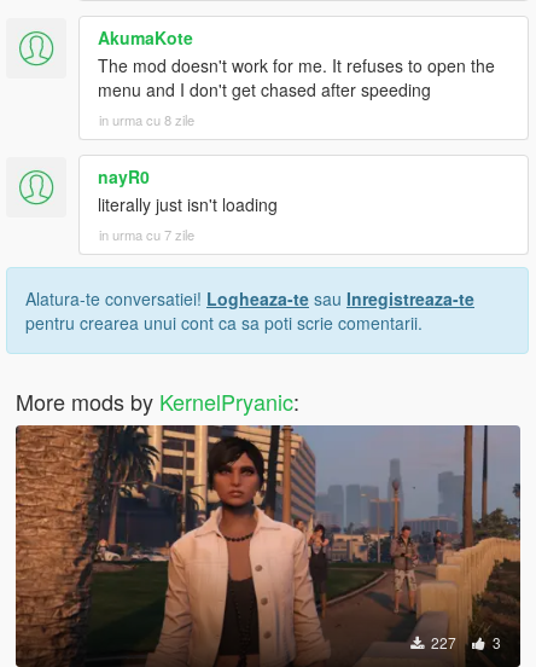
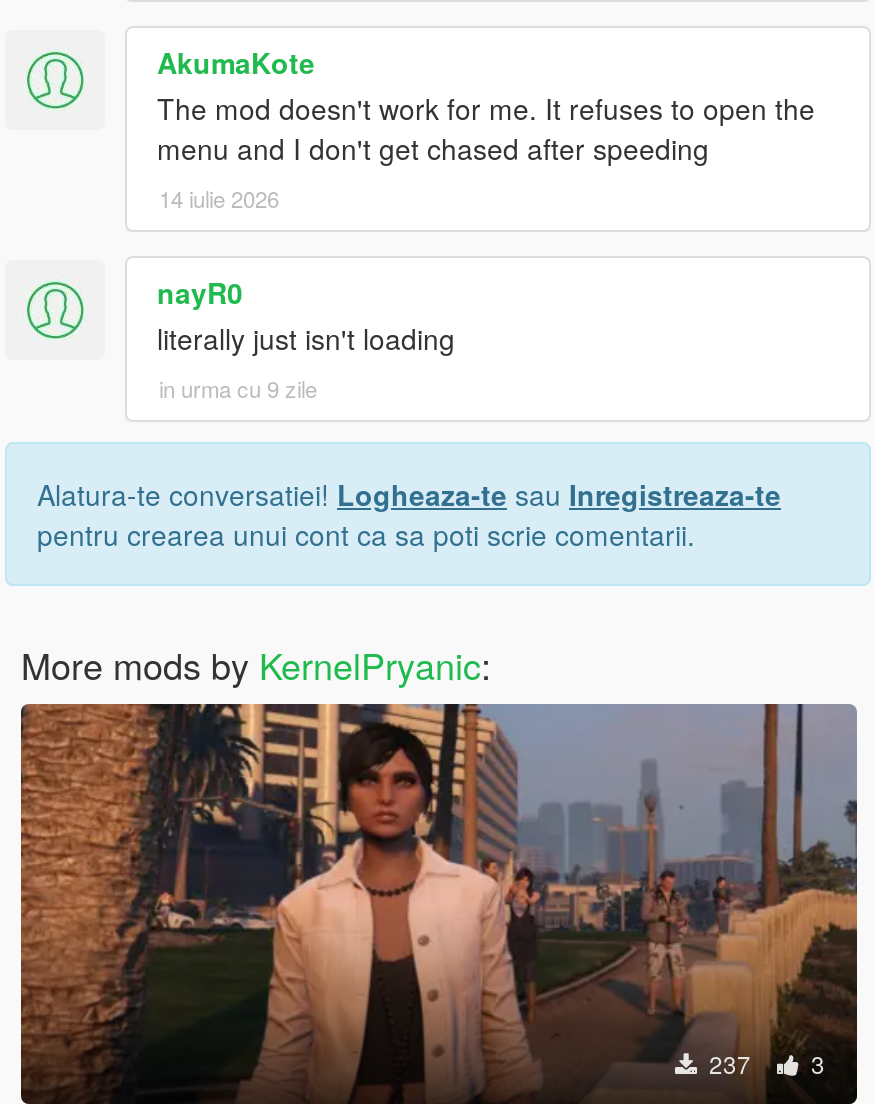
[99,110,194,129] in urma cu 8 zile -> [159,182,279,214] 14 iulie 2026
[99,225,194,244] in urma cu 7 zile -> [159,372,317,404] in urma cu 9 zile
[427,632,501,652] 227 3 -> [703,1046,825,1080] 237 3

